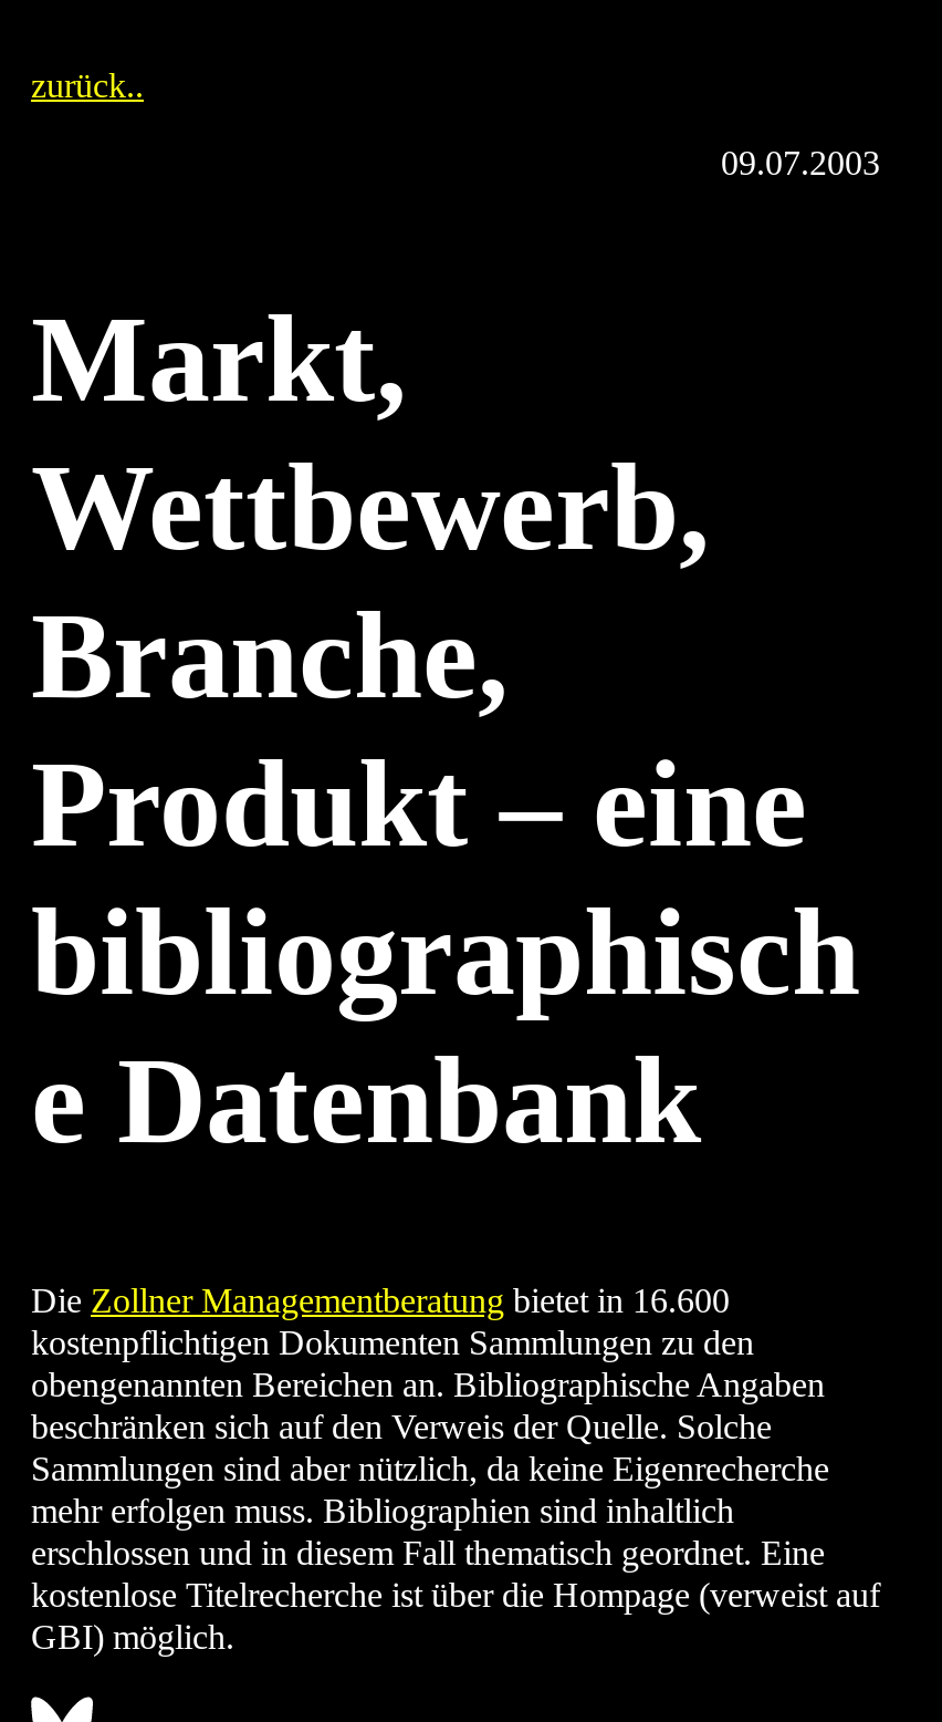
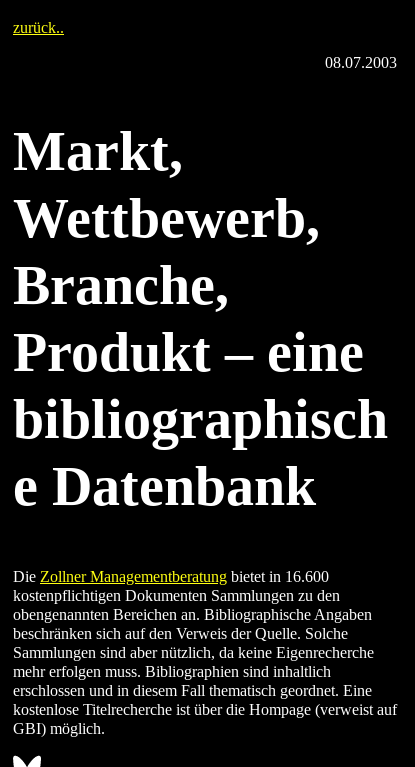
[721,144,880,181] 09.07.2003 -> [325,54,397,71] 08.07.2003

